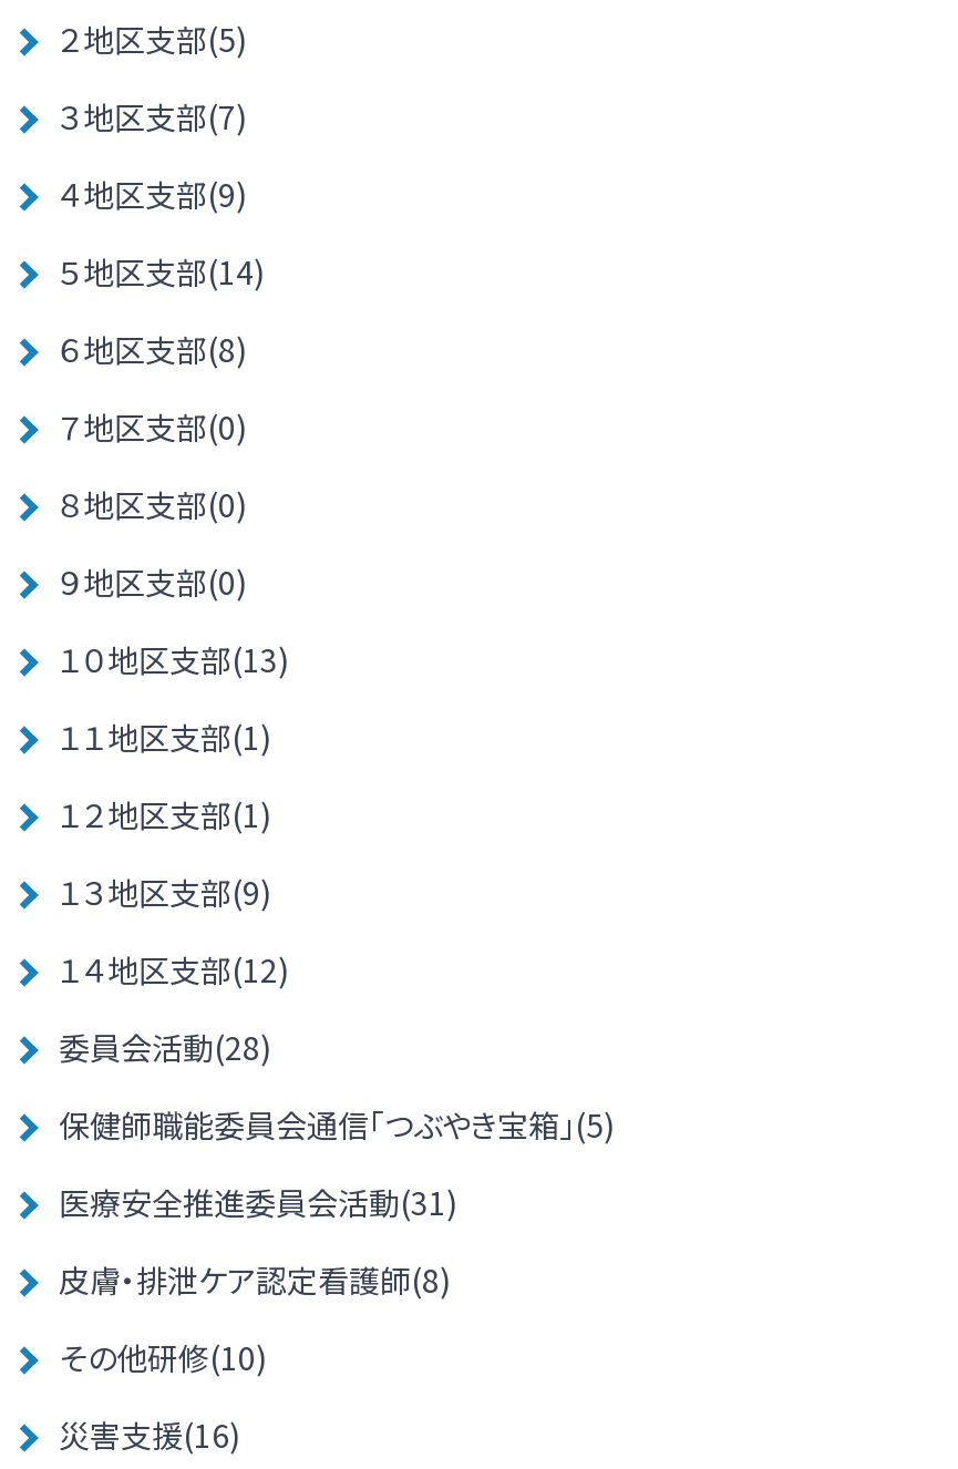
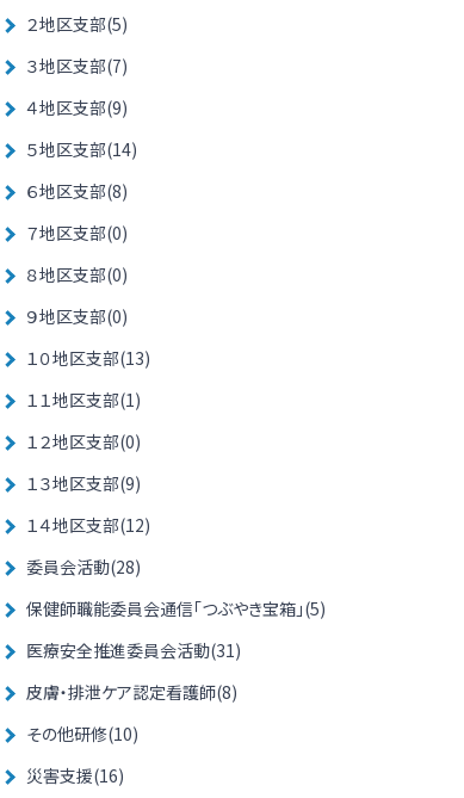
[59,793,271,837] １２地区支部(1) -> [26,430,141,454] １２地区支部(0)

